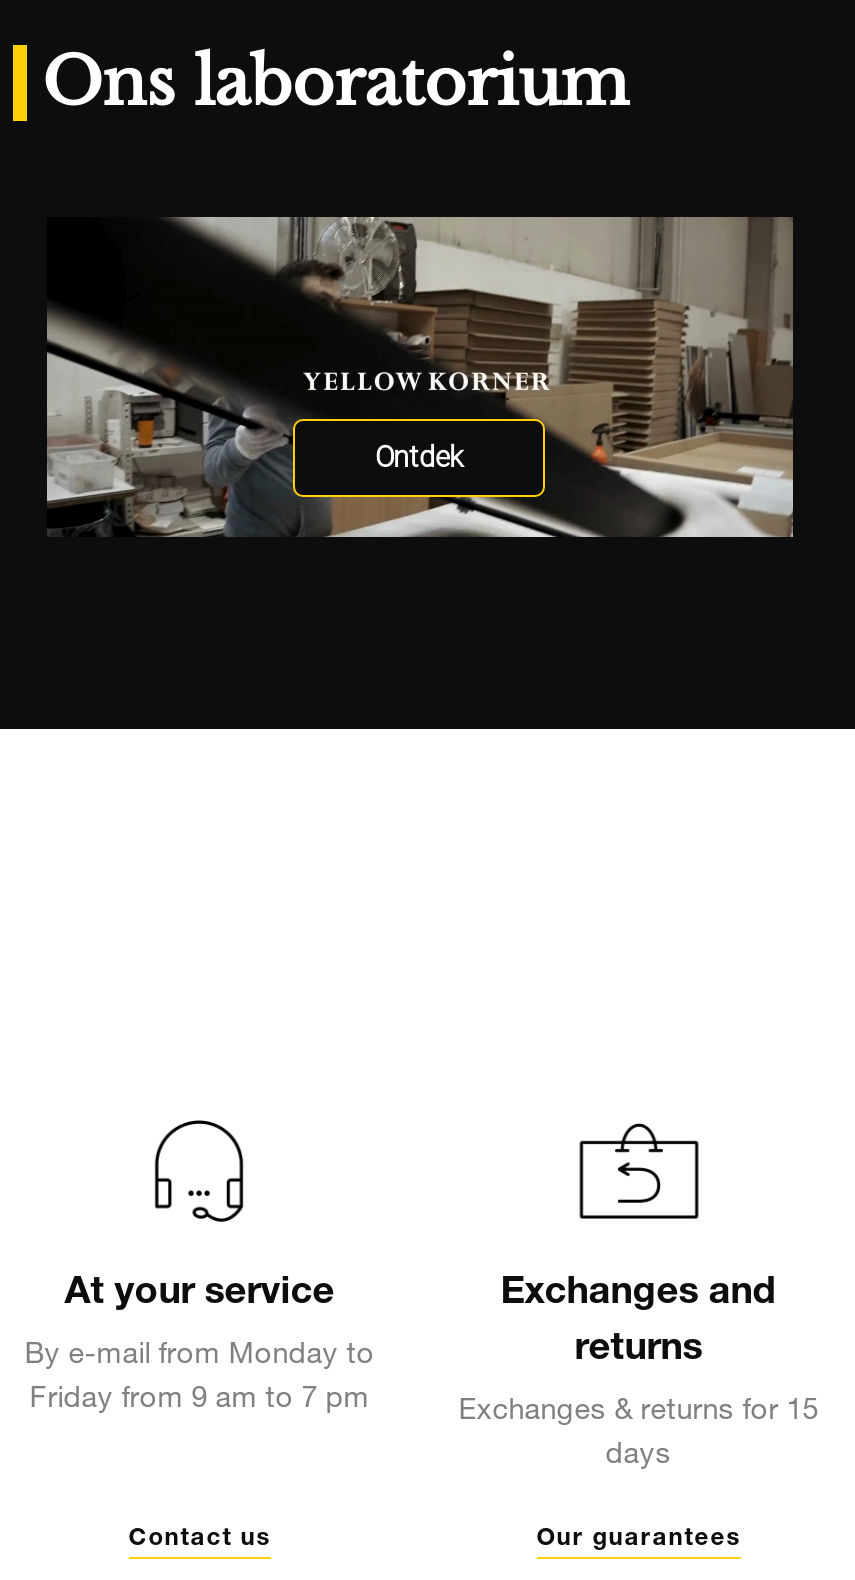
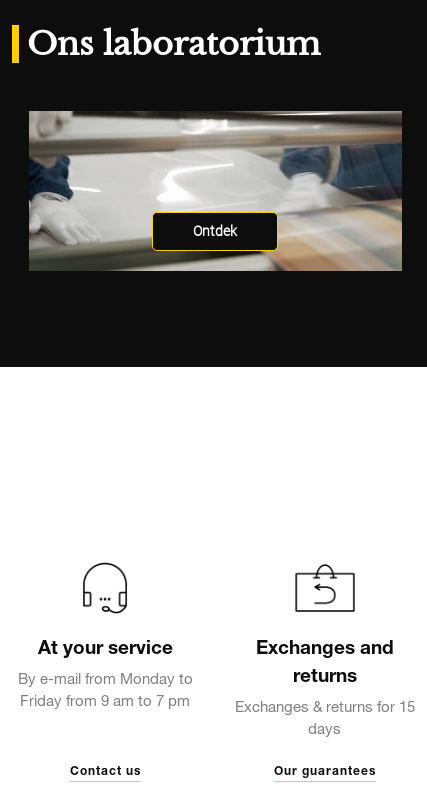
[45,215,793,537] [image] -> [28,110,403,272] [image]

